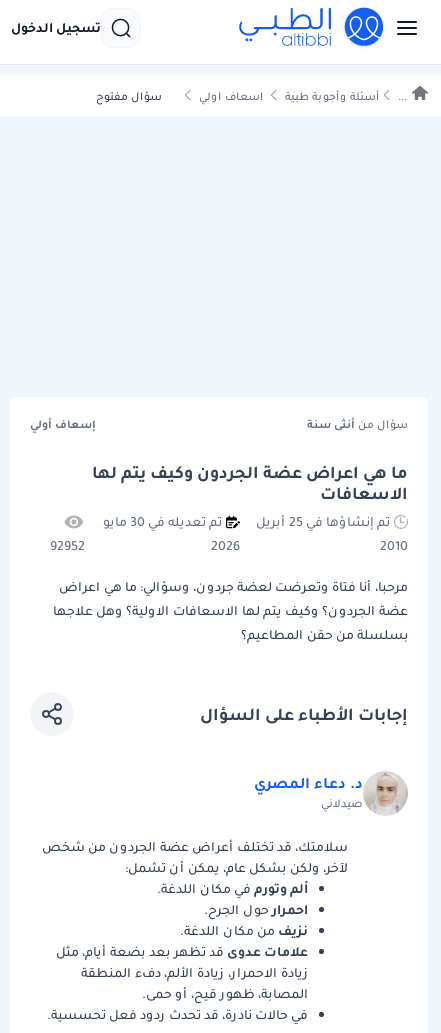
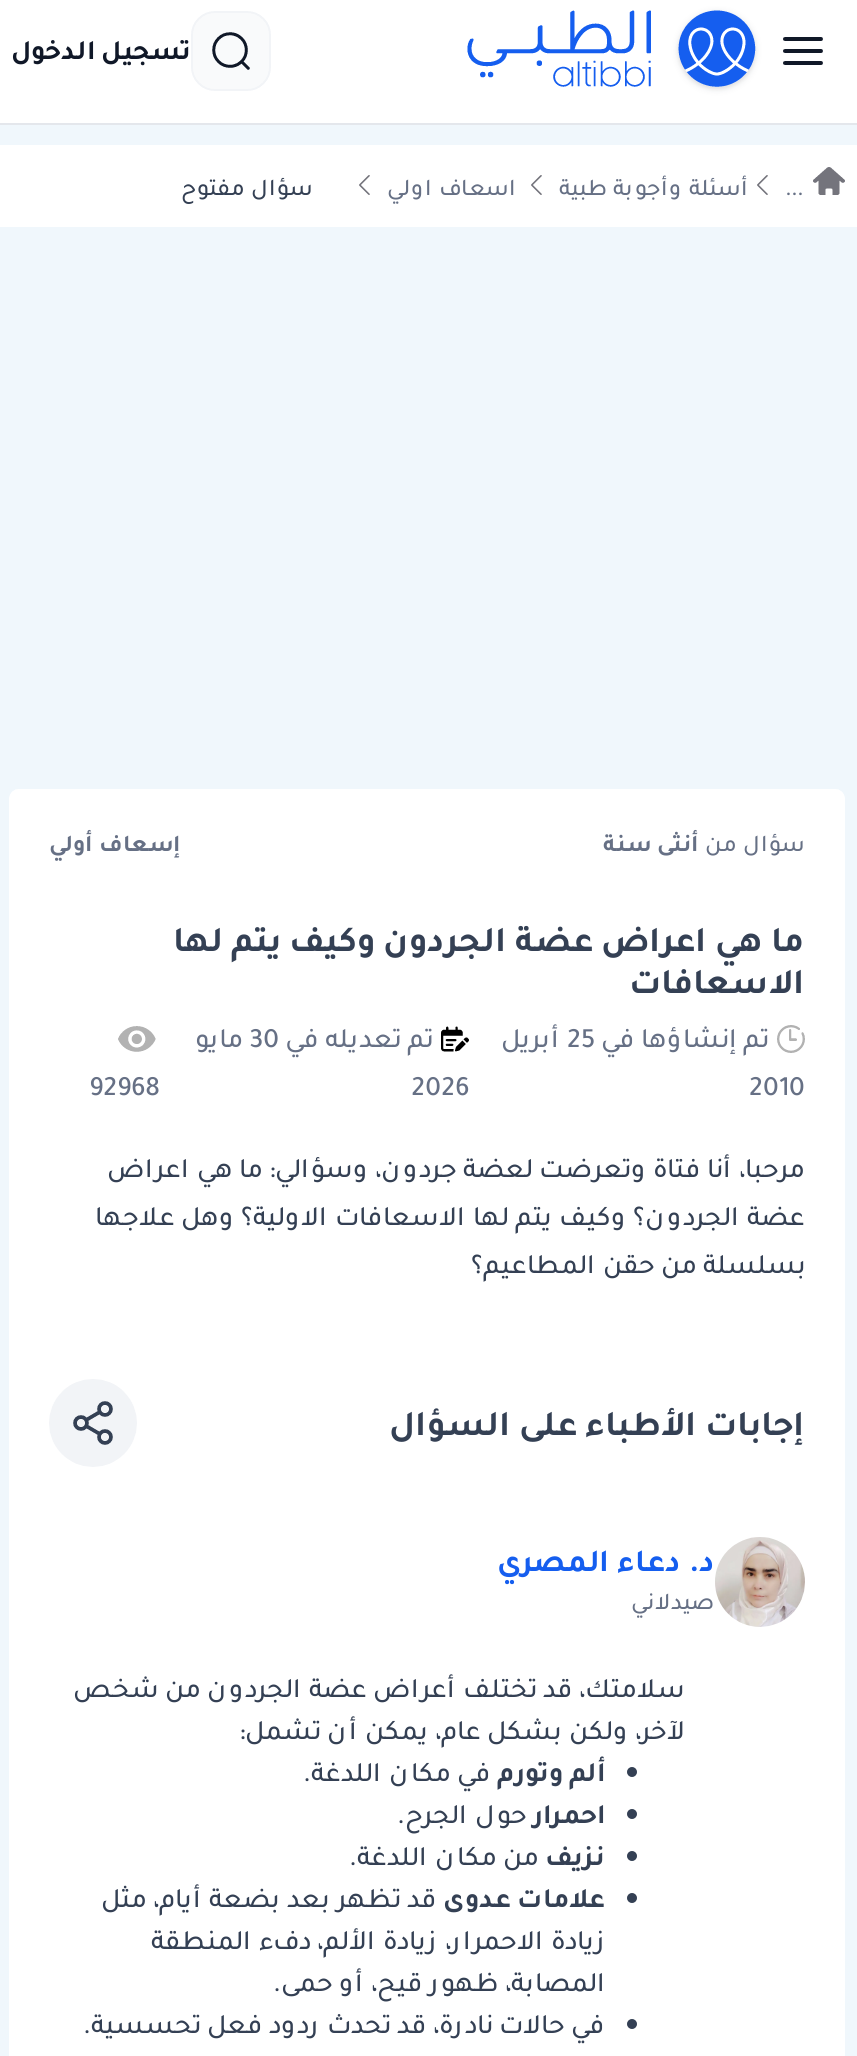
[50,536,85,555] 92952 -> [89,1067,159,1105] 92968

